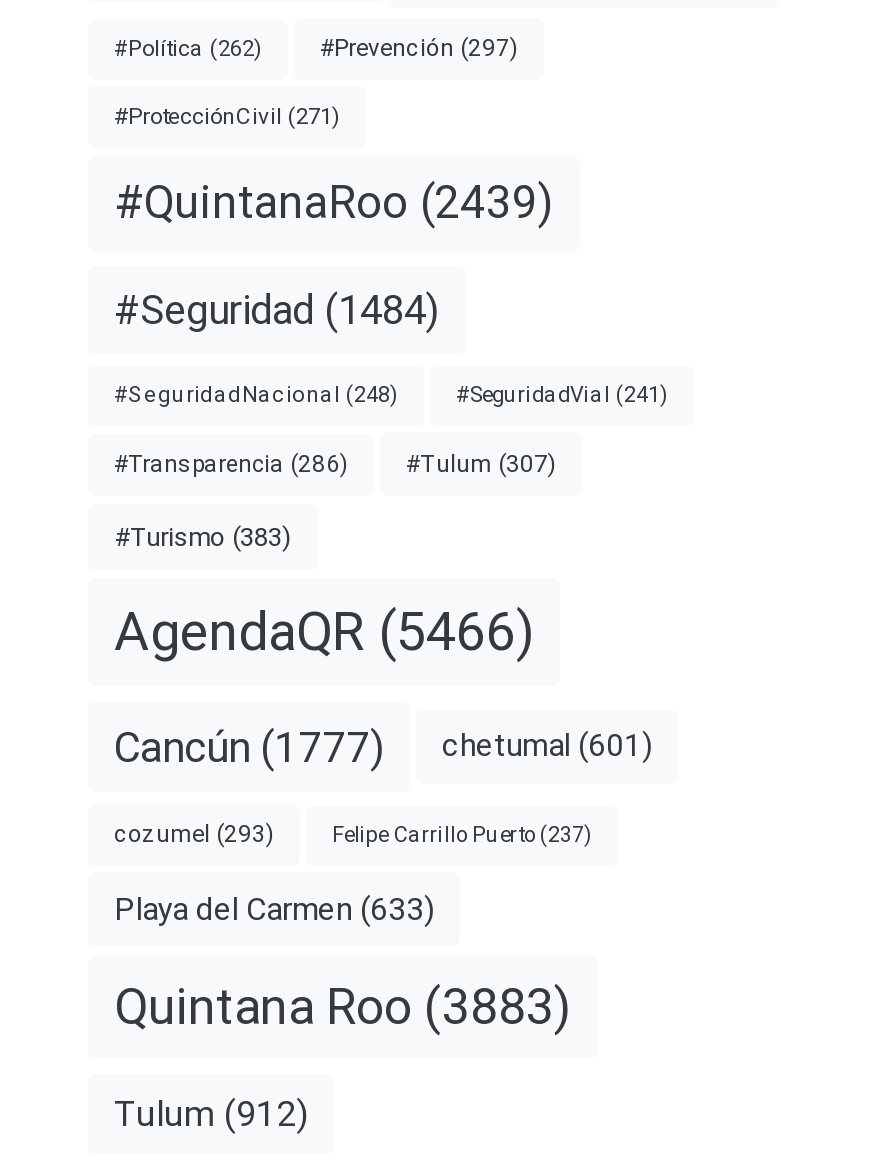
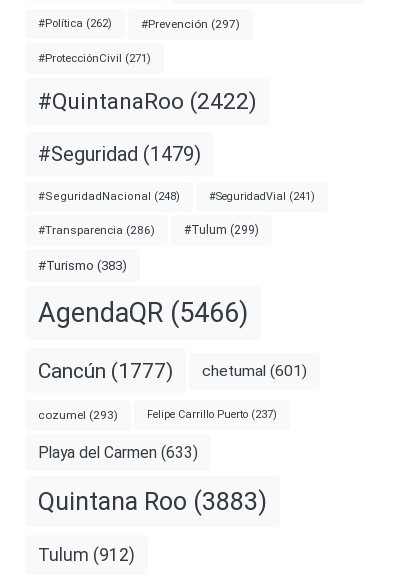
[114,176,554,230] #QuintanaRoo (2439) -> [38,88,257,115] #QuintanaRoo (2422)
[114,285,440,333] #Seguridad (1484) -> [38,141,201,165] #Seguridad (1479)
[406,450,556,478] #Tulum (307) -> [184,223,259,237] #Tulum (299)

